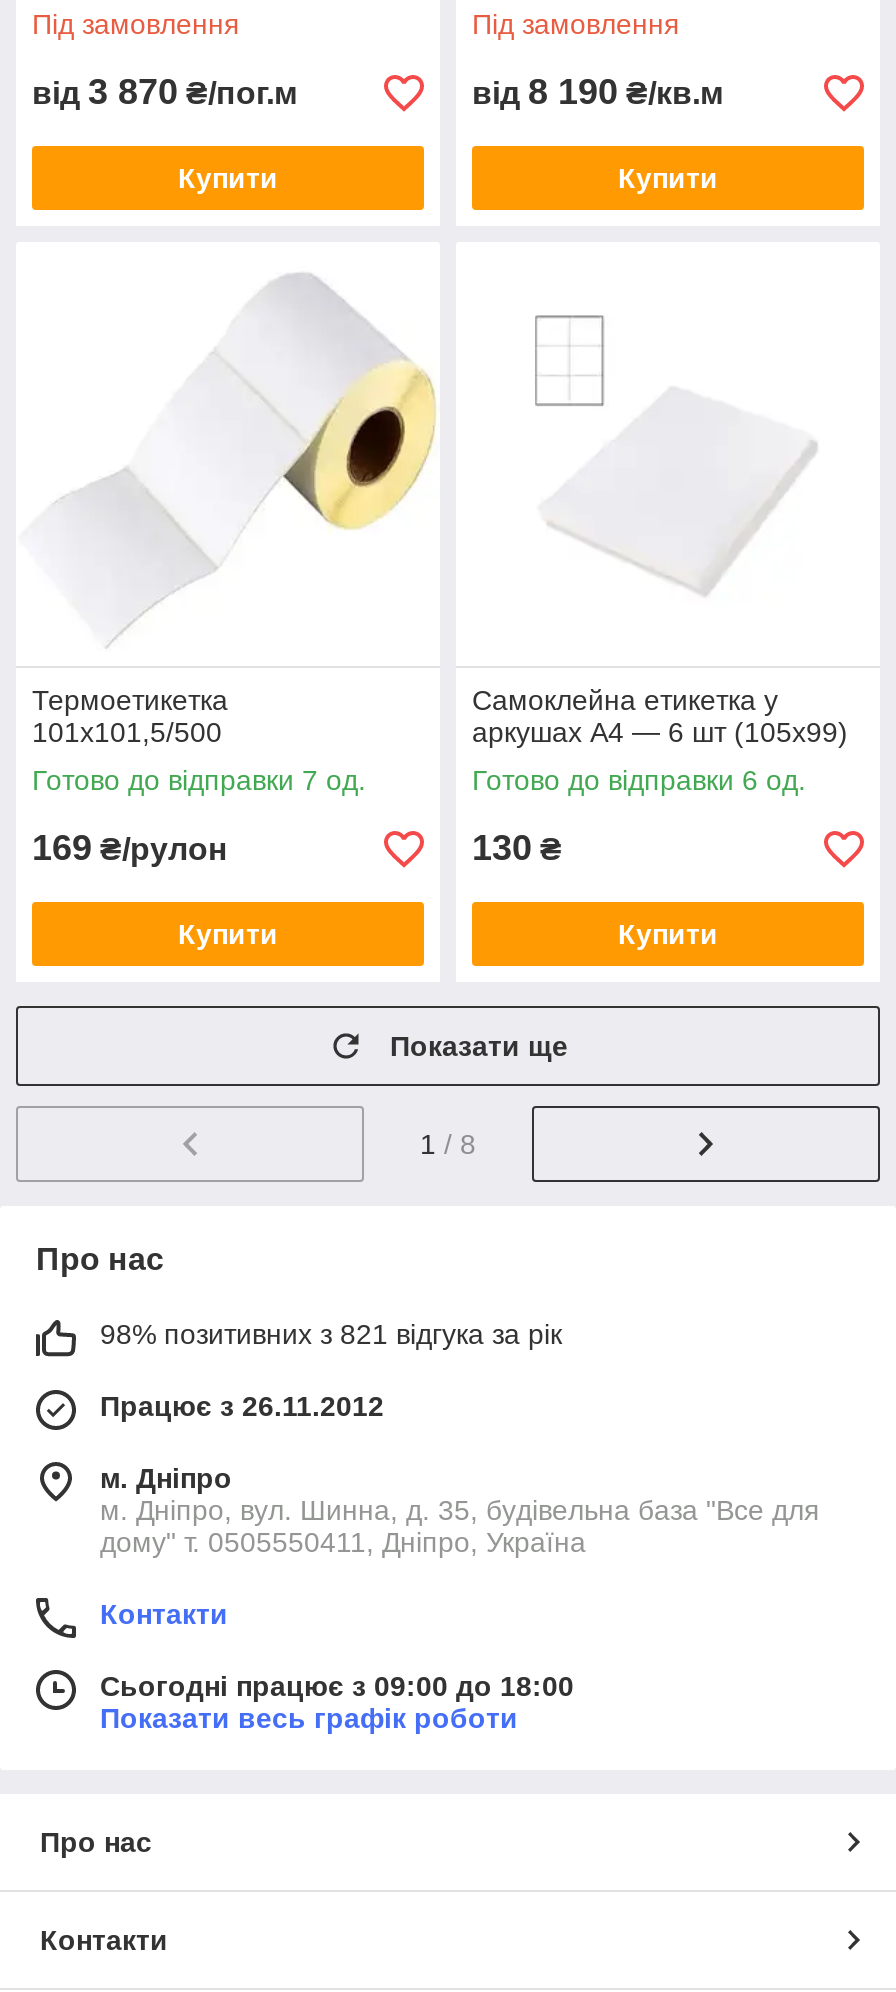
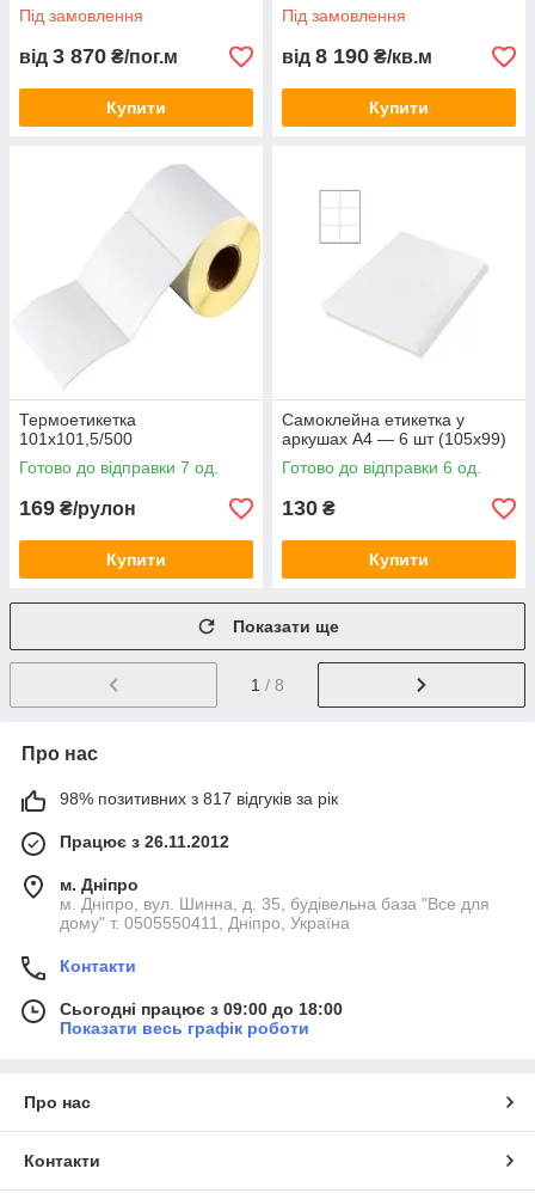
[100,1318,562,1350] 98% позитивних з 821 відгука за рік -> [60,789,338,808] 98% позитивних з 817 відгуків за рік

